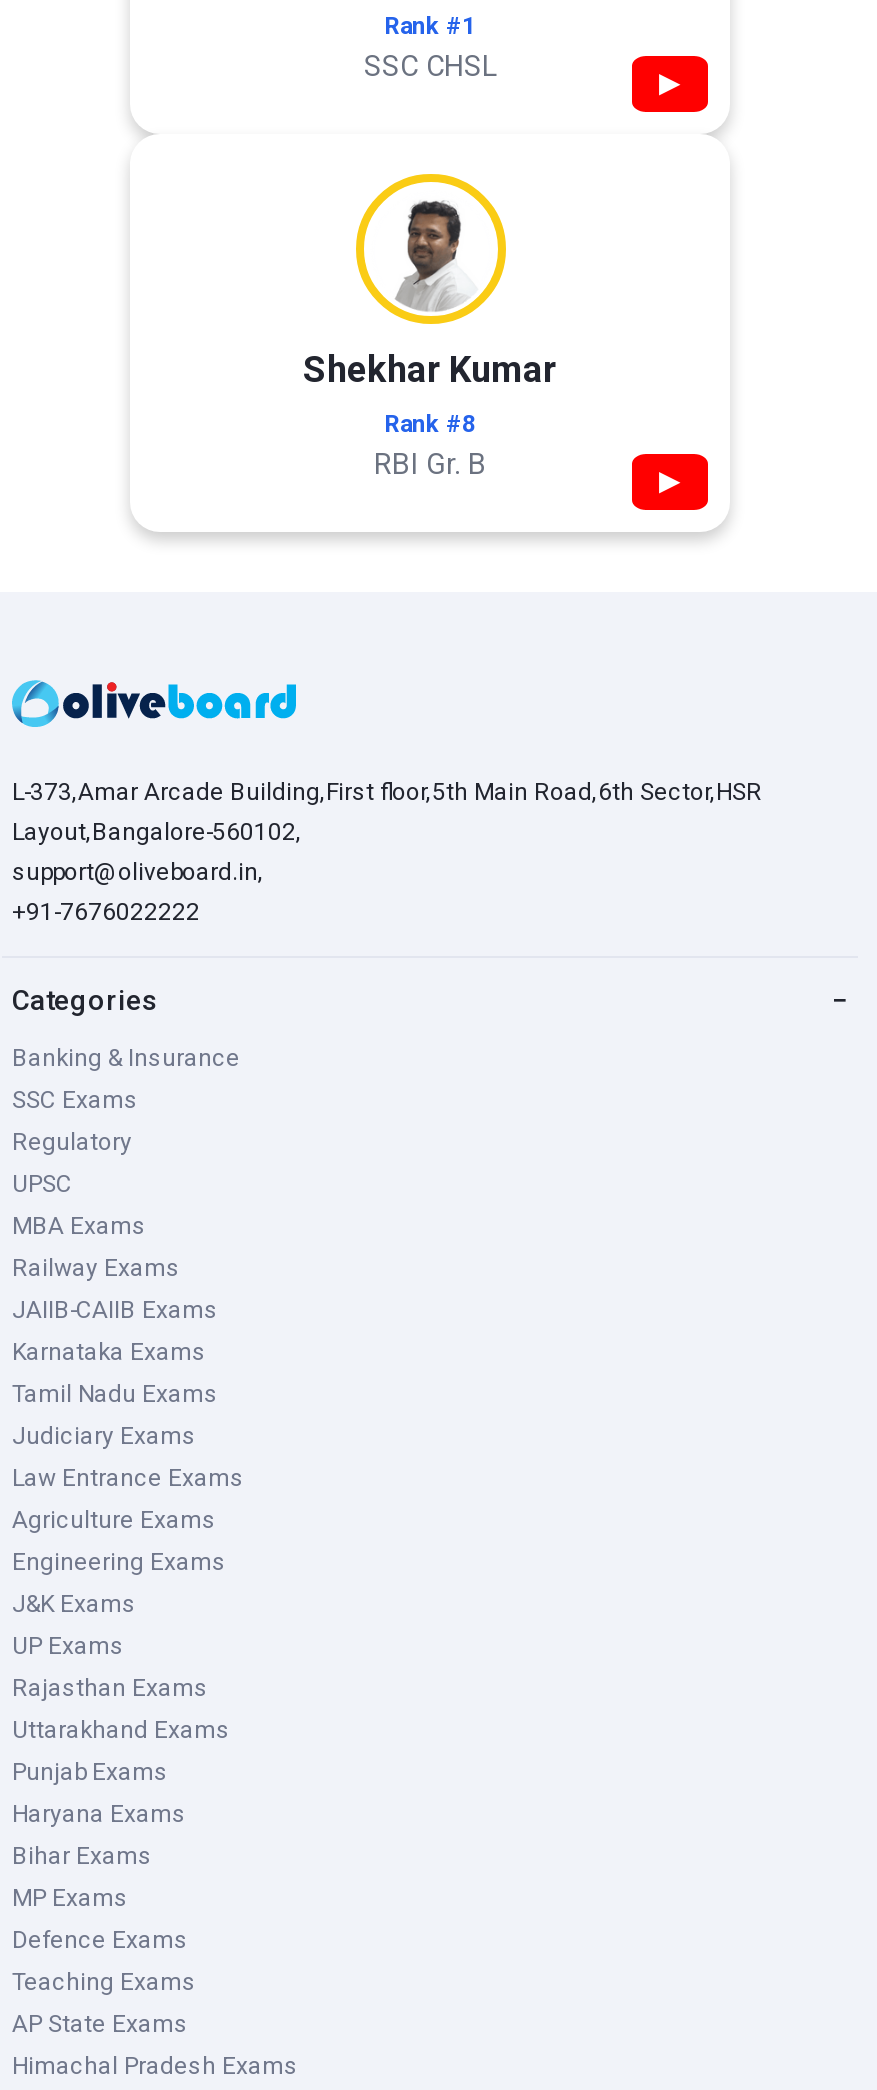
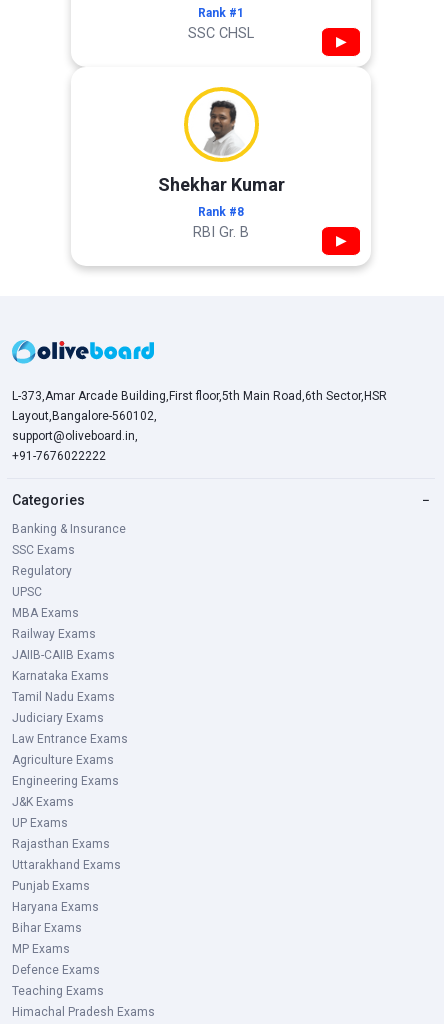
[12,2010,188,2038] AP State Exams -> none

